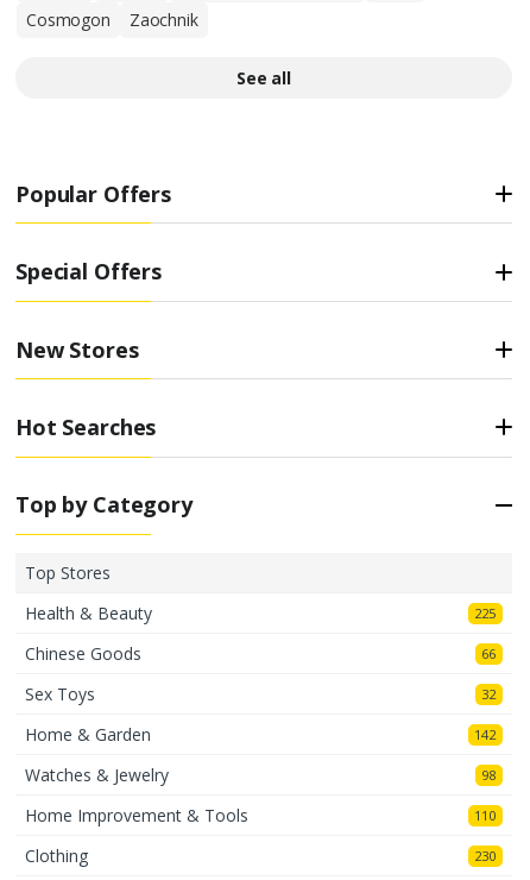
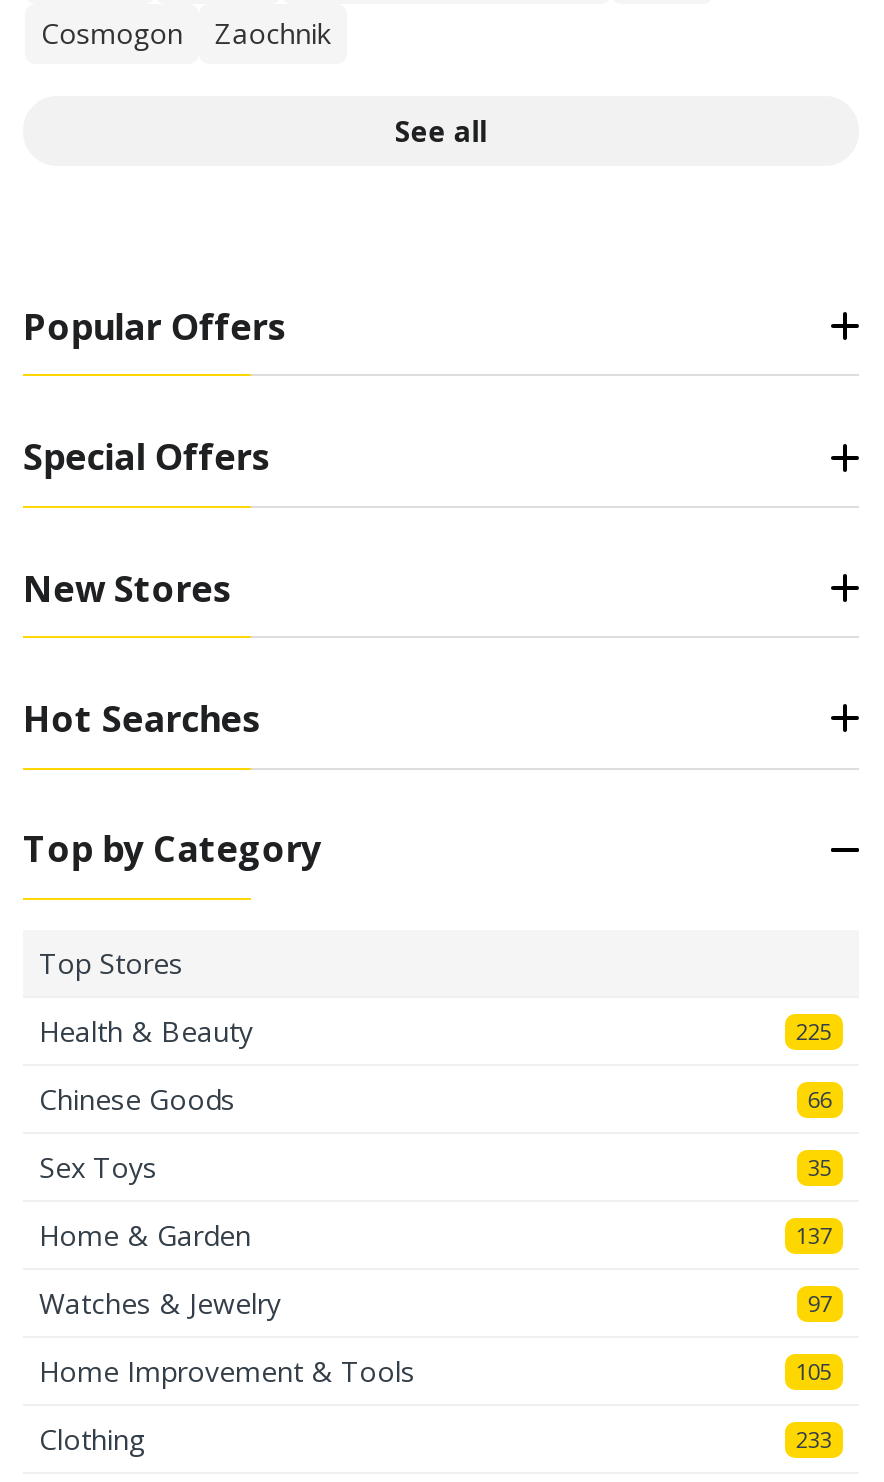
[482,685,496,703] 32 -> [808,1152,832,1182] 35
[475,726,496,743] 142 -> [796,1220,832,1250] 137
[482,766,496,784] 98 -> [808,1288,832,1318] 97
[475,806,496,824] 110 -> [796,1356,832,1386] 105
[475,847,496,865] 230 -> [796,1424,832,1454] 233

